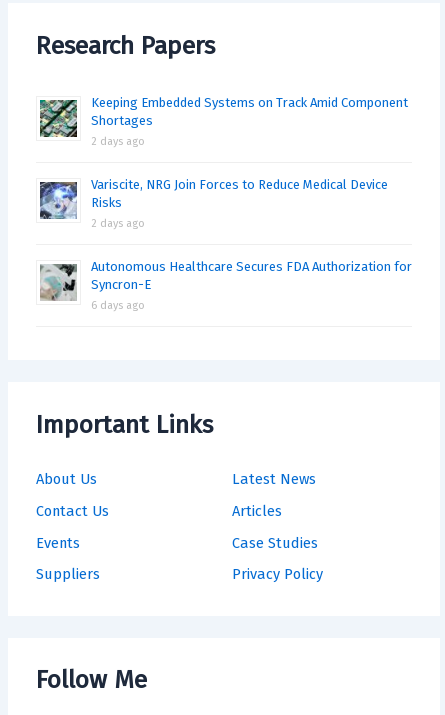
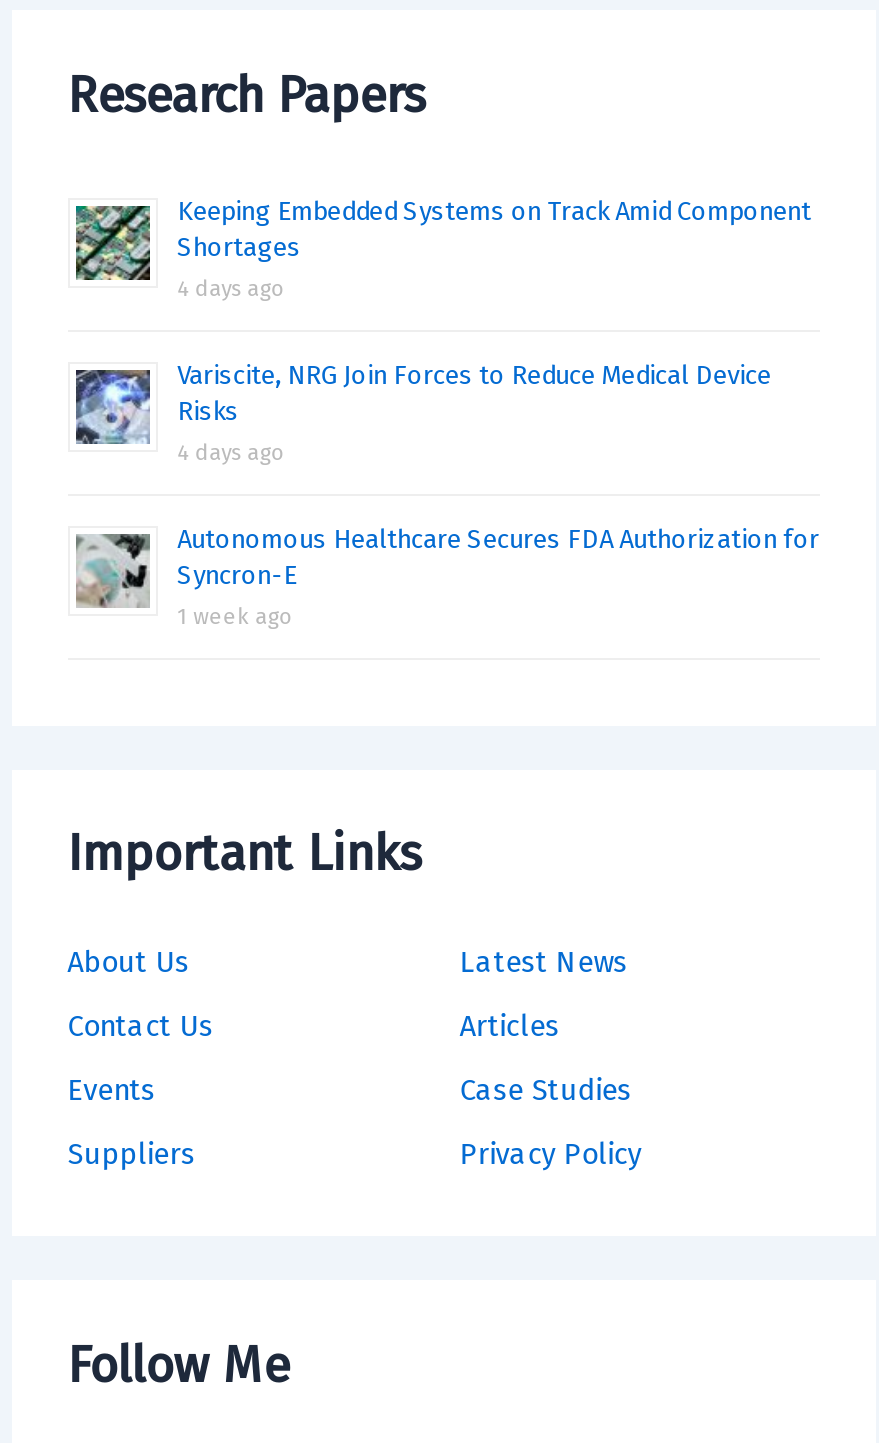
[91,135,145,148] 2 days ago -> [177,276,285,302] 4 days ago
[91,217,145,230] 2 days ago -> [177,440,285,466] 4 days ago
[91,299,145,312] 6 days ago -> [177,604,293,630] 1 week ago

